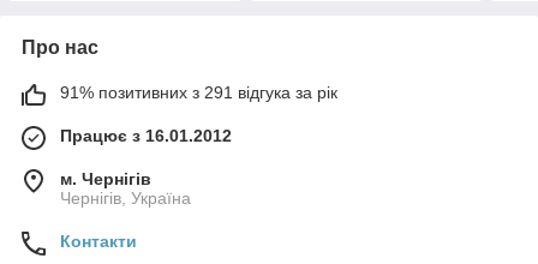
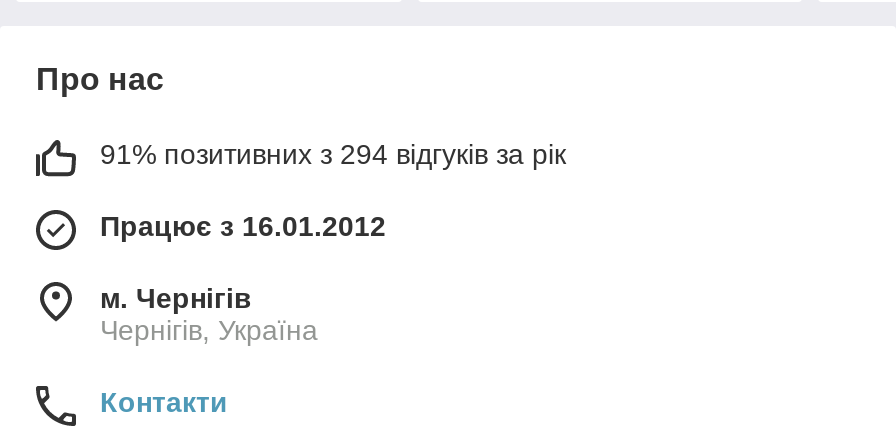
[60,83,337,102] 91% позитивних з 291 відгука за рік -> [100,139,566,171] 91% позитивних з 294 відгуків за рік

